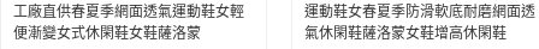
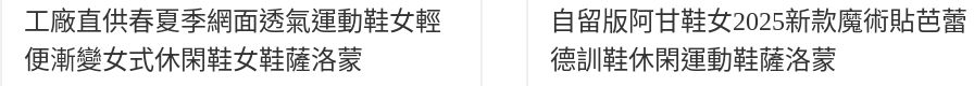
[304,4,535,42] 運動鞋女春夏季防滑軟底耐磨網面透 | 氣休閑鞋薩洛蒙女鞋增高休閑鞋 -> [550,6,967,75] 自留版阿甘鞋女2025新款魔術貼芭蕾 | 德訓鞋休閑運動鞋薩洛蒙

